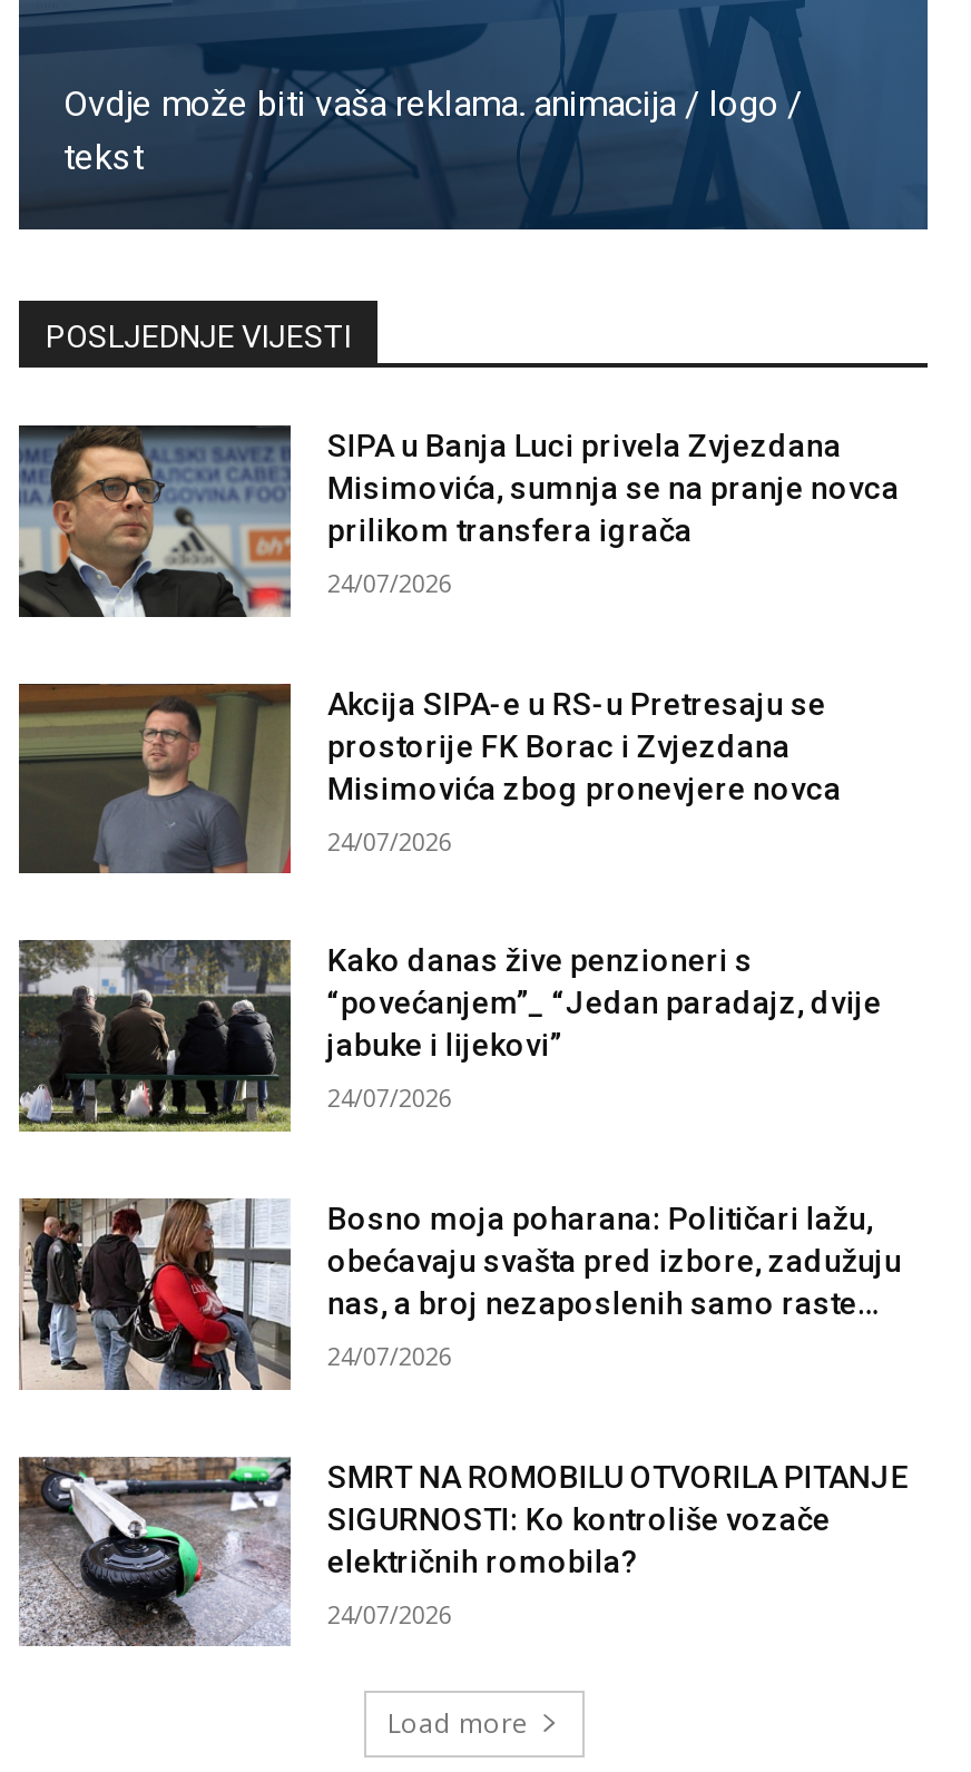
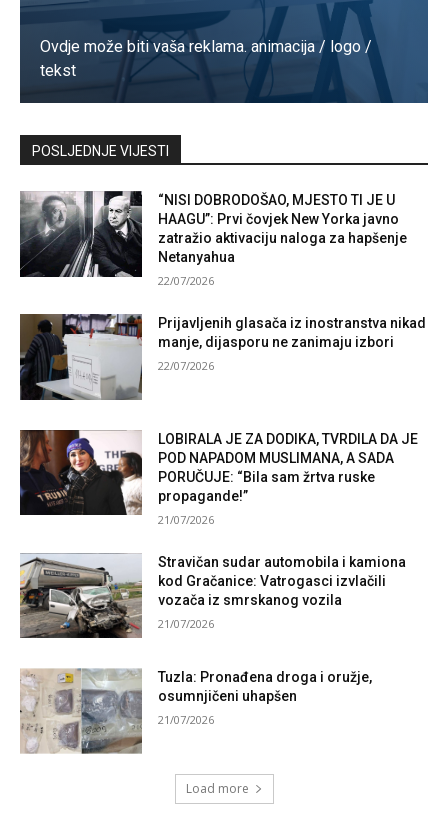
[19,423,900,617] [image] | SIPA u Banja Luci privela Zvjezdana | Misimovića, sumnja se na pranje novca | prilikom transfera igrača -> [20,191,407,278] [image] | “NISI DOBRODOŠAO, MJESTO TI JE U | HAAGU”: Prvi čovjek New Yorka javno | zatražio aktivaciju naloga za hapšenje | Netanyahua
[327,566,452,599] 24/07/2026 -> [158,273,214,288] 22/07/2026
[19,682,842,875] [image] | Akcija SIPA-e u RS-u Pretresaju se | prostorije FK Borac i Zvjezdana | Misimovića zbog pronevjere novca -> [20,313,426,401] [image] | Prijavljenih glasača iz inostranstva nikad | manje, dijasporu ne zanimaju izbori
[327,824,452,857] 24/07/2026 -> [158,358,214,373] 22/07/2026
[17,938,882,1134] [image] | Kako danas žive penzioneri s | “povećanjem”_ “Jedan paradajz, dvije | jabuke i lijekovi” -> [20,429,418,516] [image] | LOBIRALA JE ZA DODIKA, TVRDILA DA JE | POD NAPADOM MUSLIMANA, A SADA | PORUČUJE: “Bila sam žrtva ruske | propagande!”
[327,1081,452,1115] 24/07/2026 -> [158,512,214,527] 21/07/2026
[19,1196,902,1392] [image] | Bosno moja poharana: Političari lažu, | obećavaju svašta pred izbore, zadužuju | nas, a broj nezaposlenih samo raste… -> [20,553,406,639] [image] | Stravičan sudar automobila i kamiona | kod Gračanice: Vatrogasci izvlačili | vozača iz smrskanog vozila
[327,1339,452,1372] 24/07/2026 -> [158,616,214,631] 21/07/2026
[19,1455,908,1646] [image] | SMRT NA ROMOBILU OTVORILA PITANJE | SIGURNOSTI: Ko kontroliše vozače | električnih romobila? -> [21,669,372,754] [image] | Tuzla: Pronađena droga i oružje, | osumnjičeni uhapšen
[327,1597,452,1630] 24/07/2026 -> [158,712,214,727] 21/07/2026

